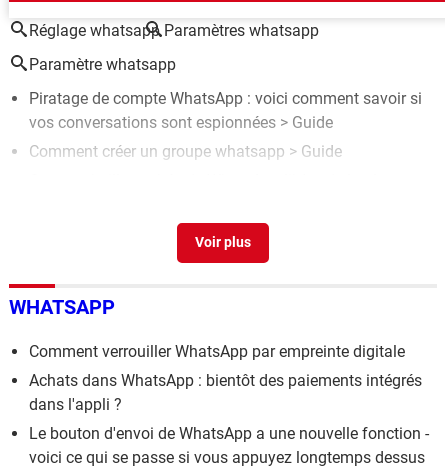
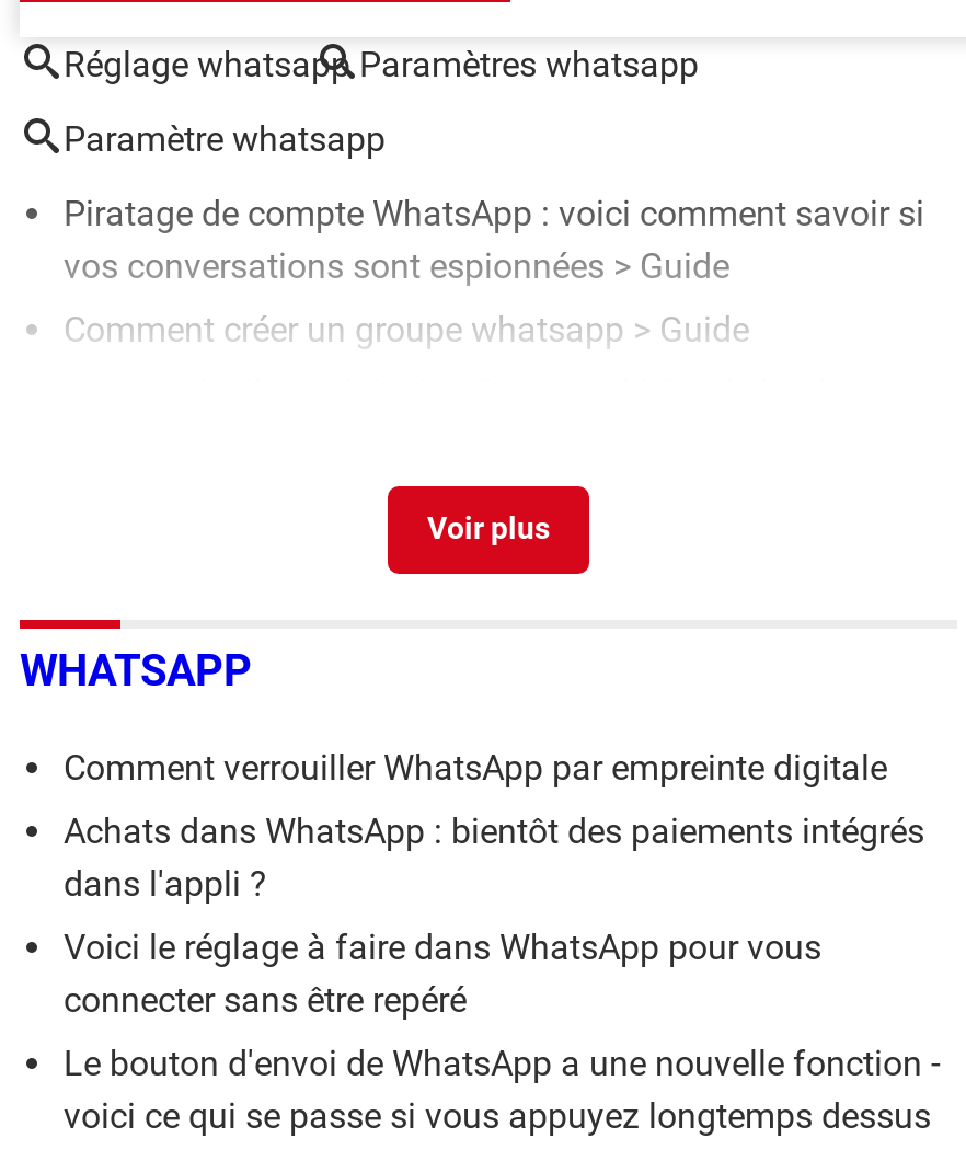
none -> [64,928,821,1022] Voici le réglage à faire dans WhatsApp pour vous | connecter sans être repéré

